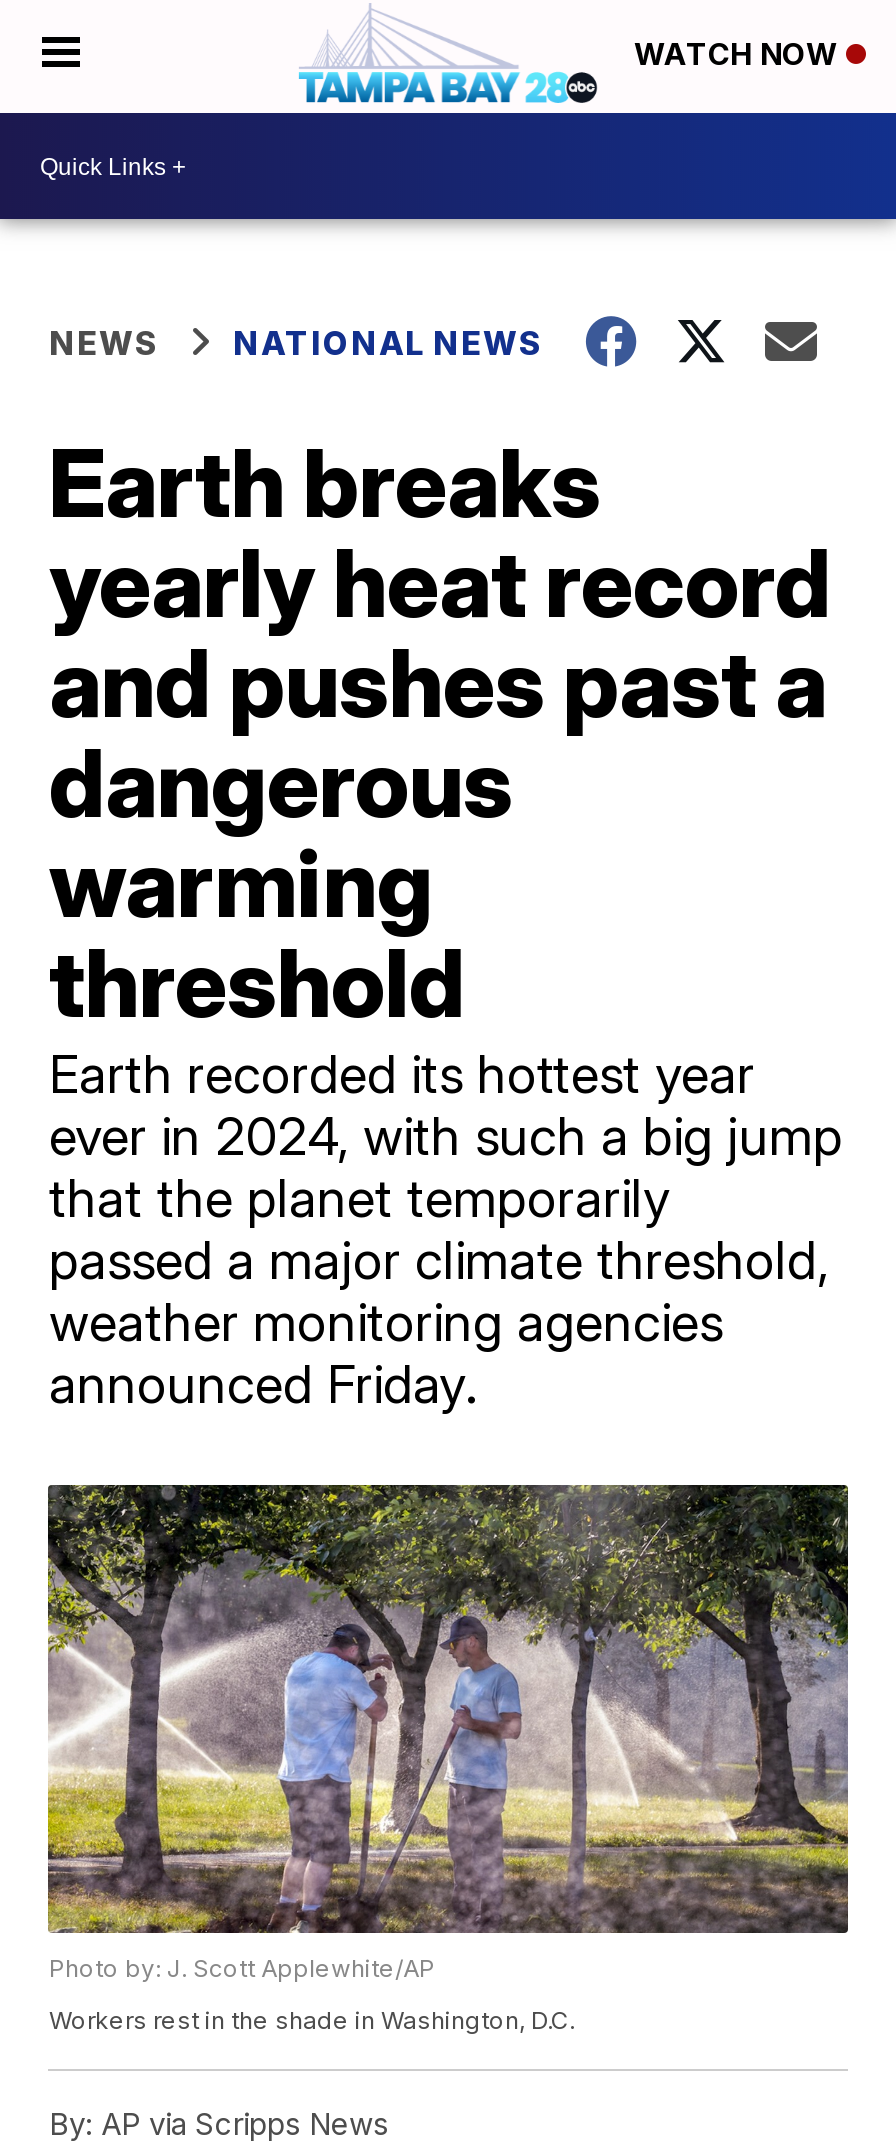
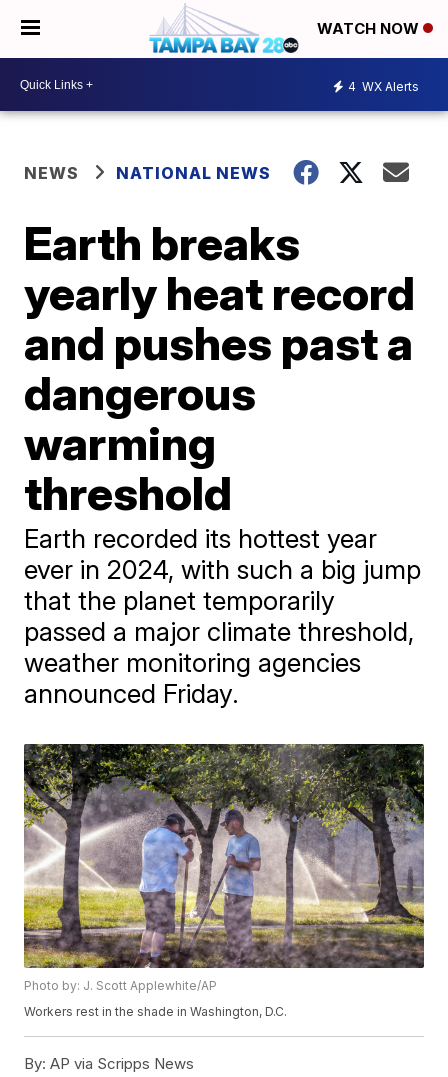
none -> [348,78,419,93] 4 WX Alerts

